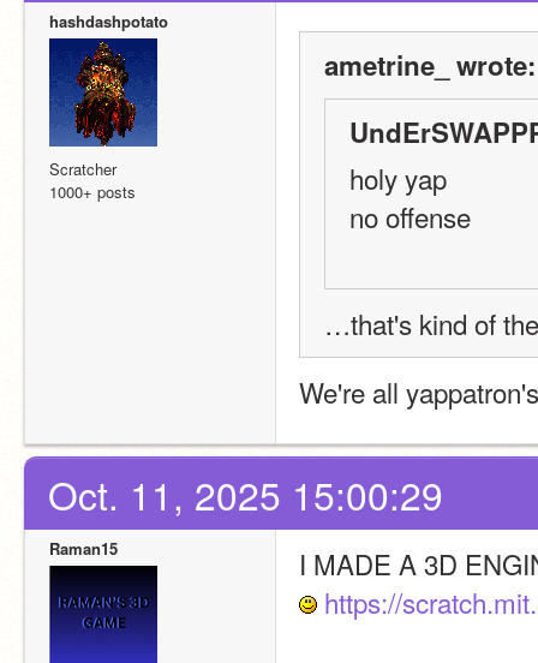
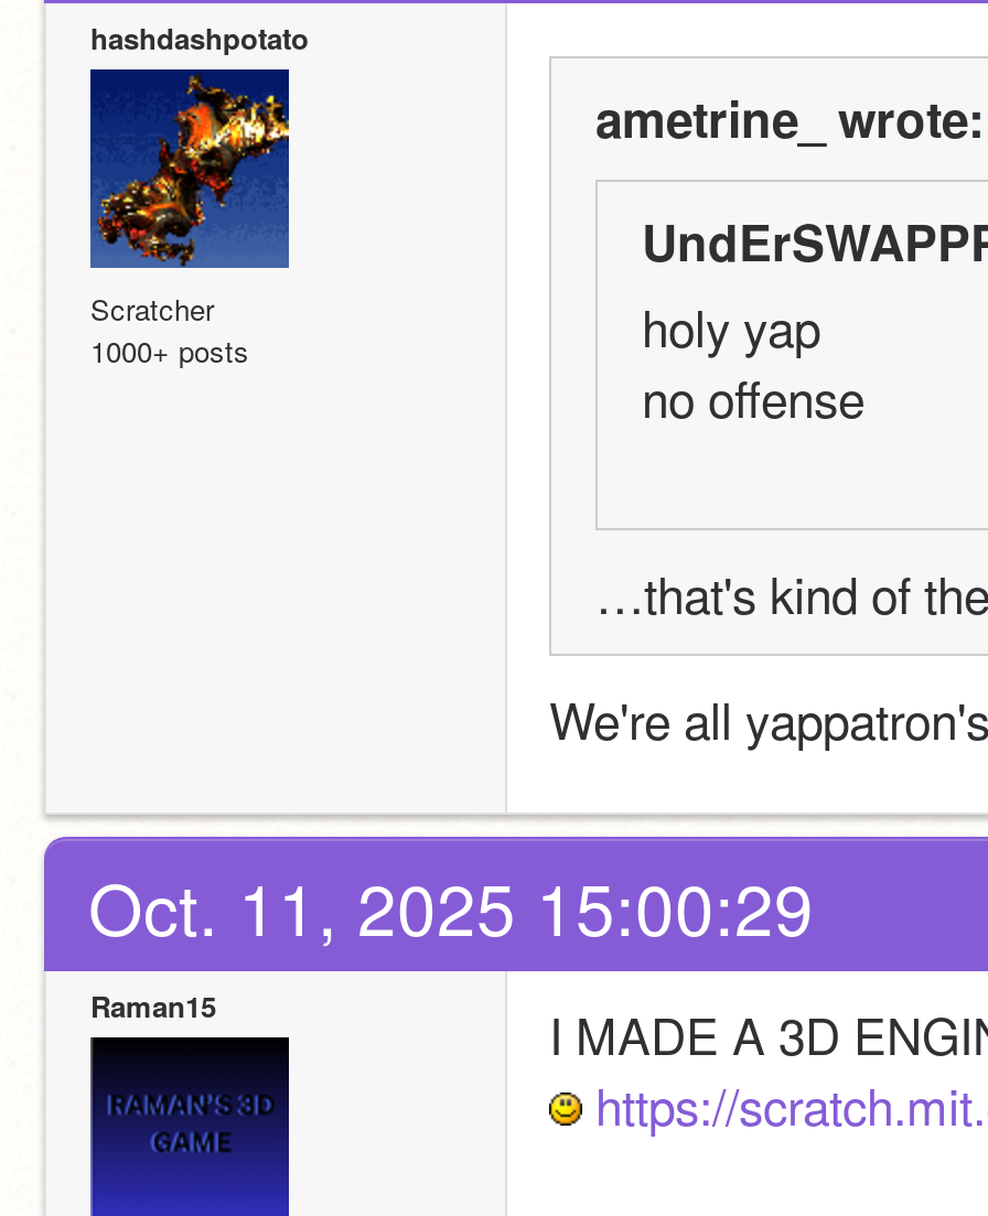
[54,42,159,147] [image] -> [97,74,291,268] [image]

